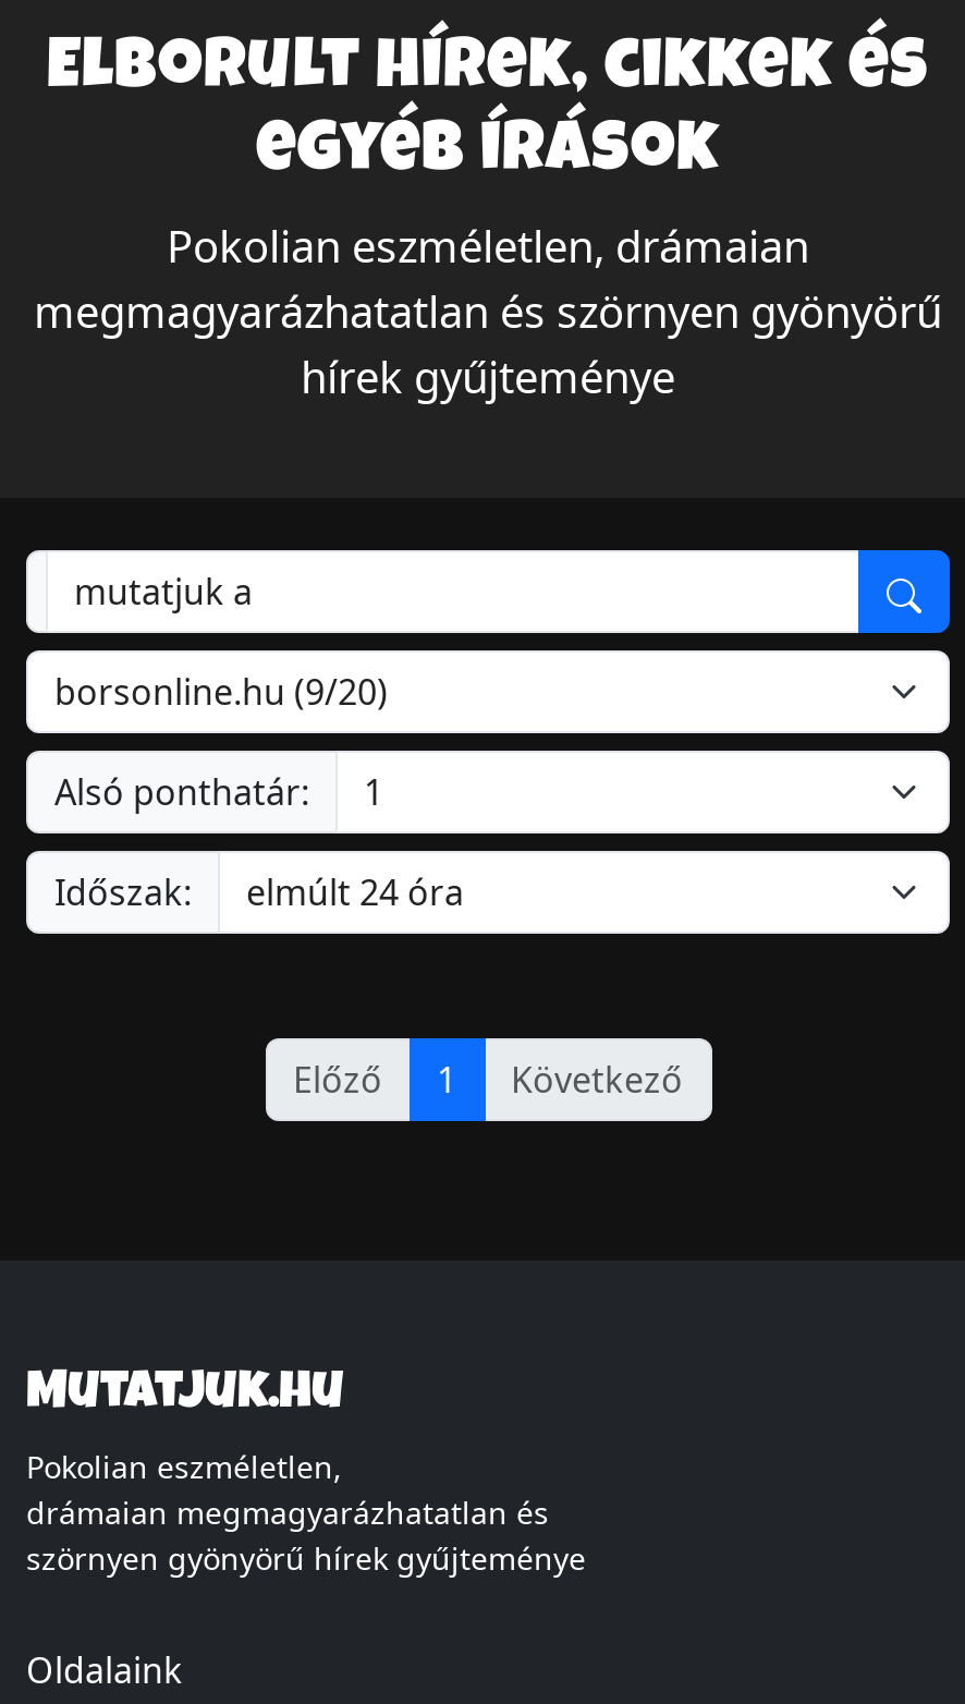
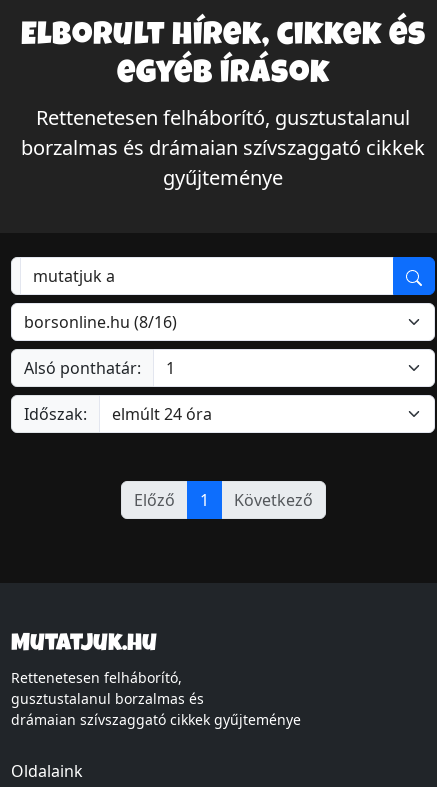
[34,217,942,406] Pokolian eszméletlen, drámaian | megmagyarázhatatlan és szörnyen gyönyörű | hírek gyűjteménye -> [21,104,425,191] Rettenetesen felháborító, gusztustalanul | borzalmas és drámaian szívszaggató cikkek | gyűjteménye
[26,1446,586,1579] Pokolian eszméletlen, | drámaian megmagyarázhatatlan és | szörnyen gyönyörű hírek gyűjteménye -> [11,668,301,729] Rettenetesen felháborító, | gusztustalanul borzalmas és | drámaian szívszaggató cikkek gyűjteménye

